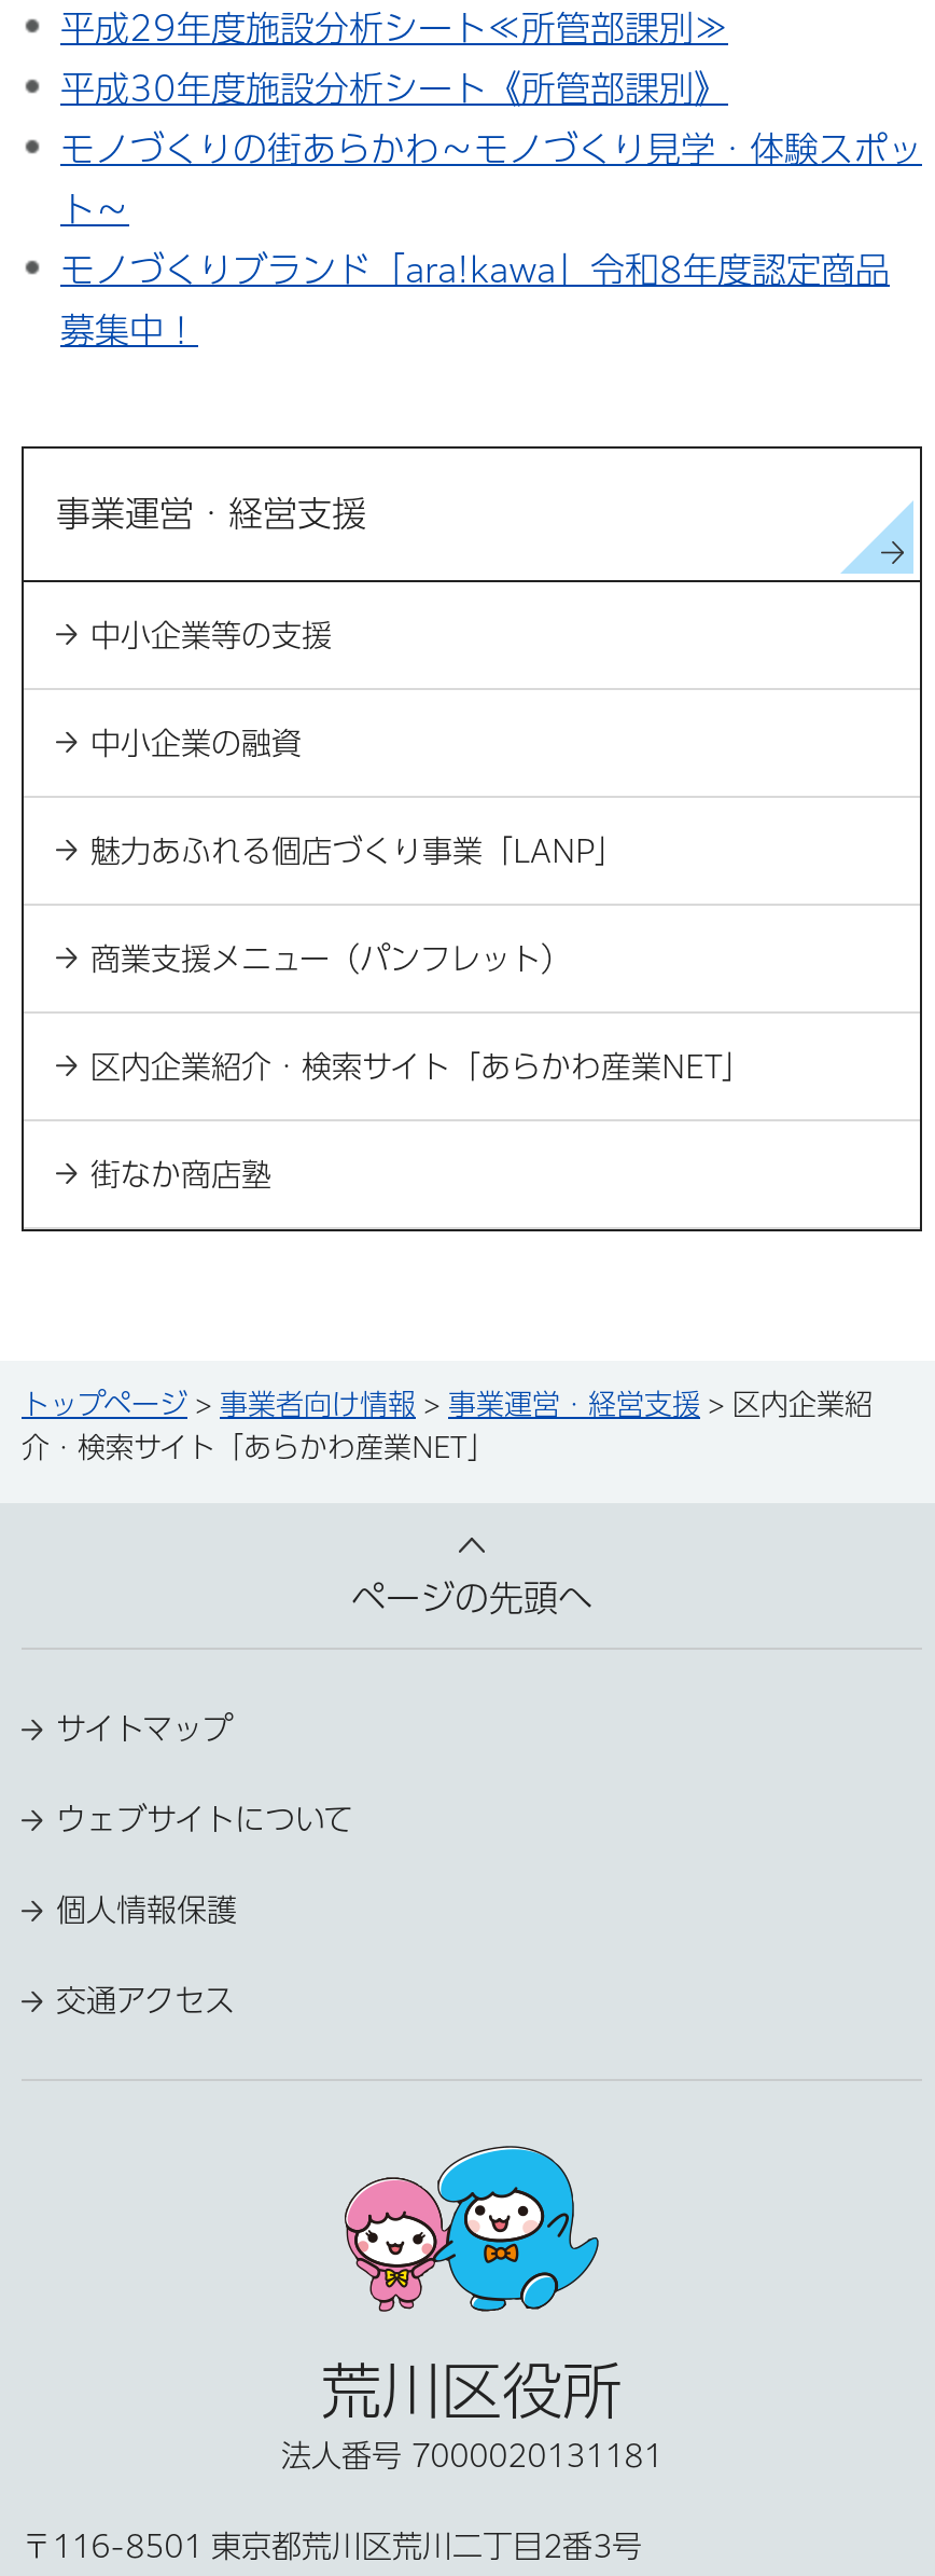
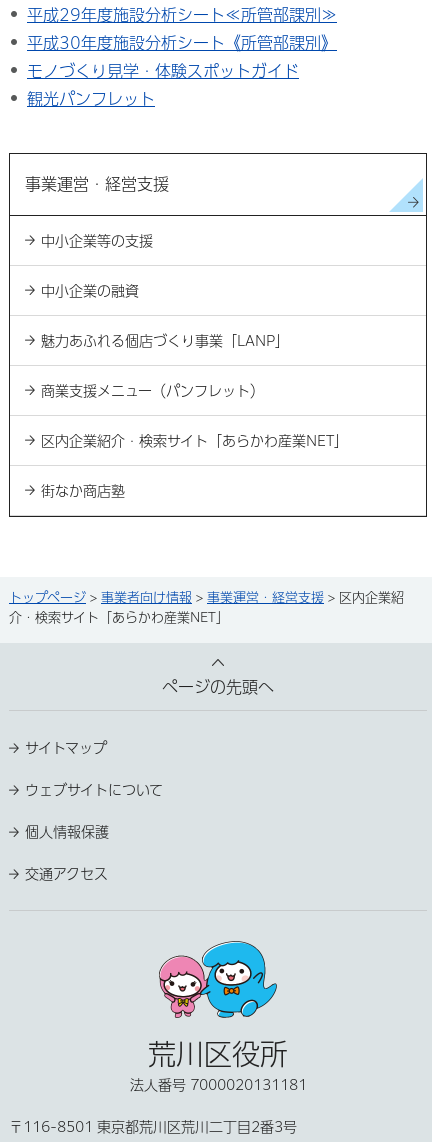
[60,131,922,346] モノづくりの街あらかわ～モノづくり見学・体験スポッ | ト～ | モノづくりブランド「ara!kawa」令和8年度認定商品 | 募集中！ -> [27,63,299,107] モノづくり見学・体験スポットガイド | 観光パンフレット

